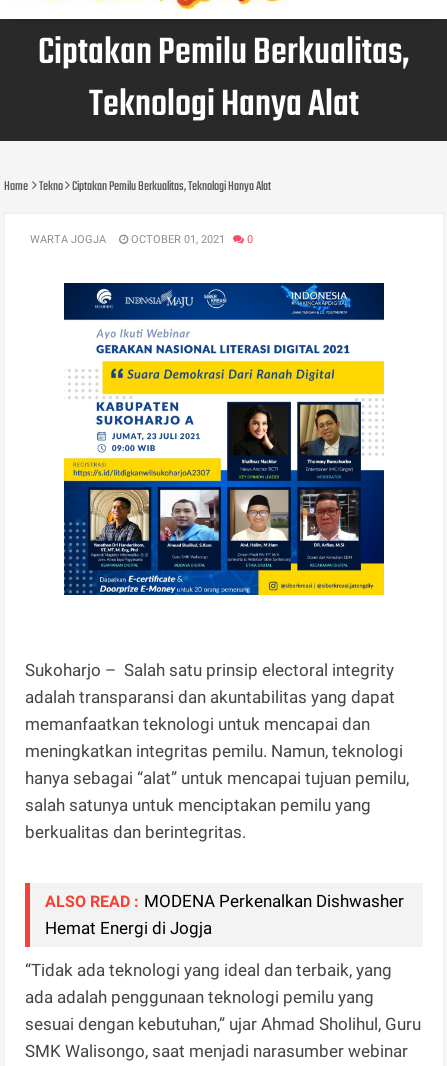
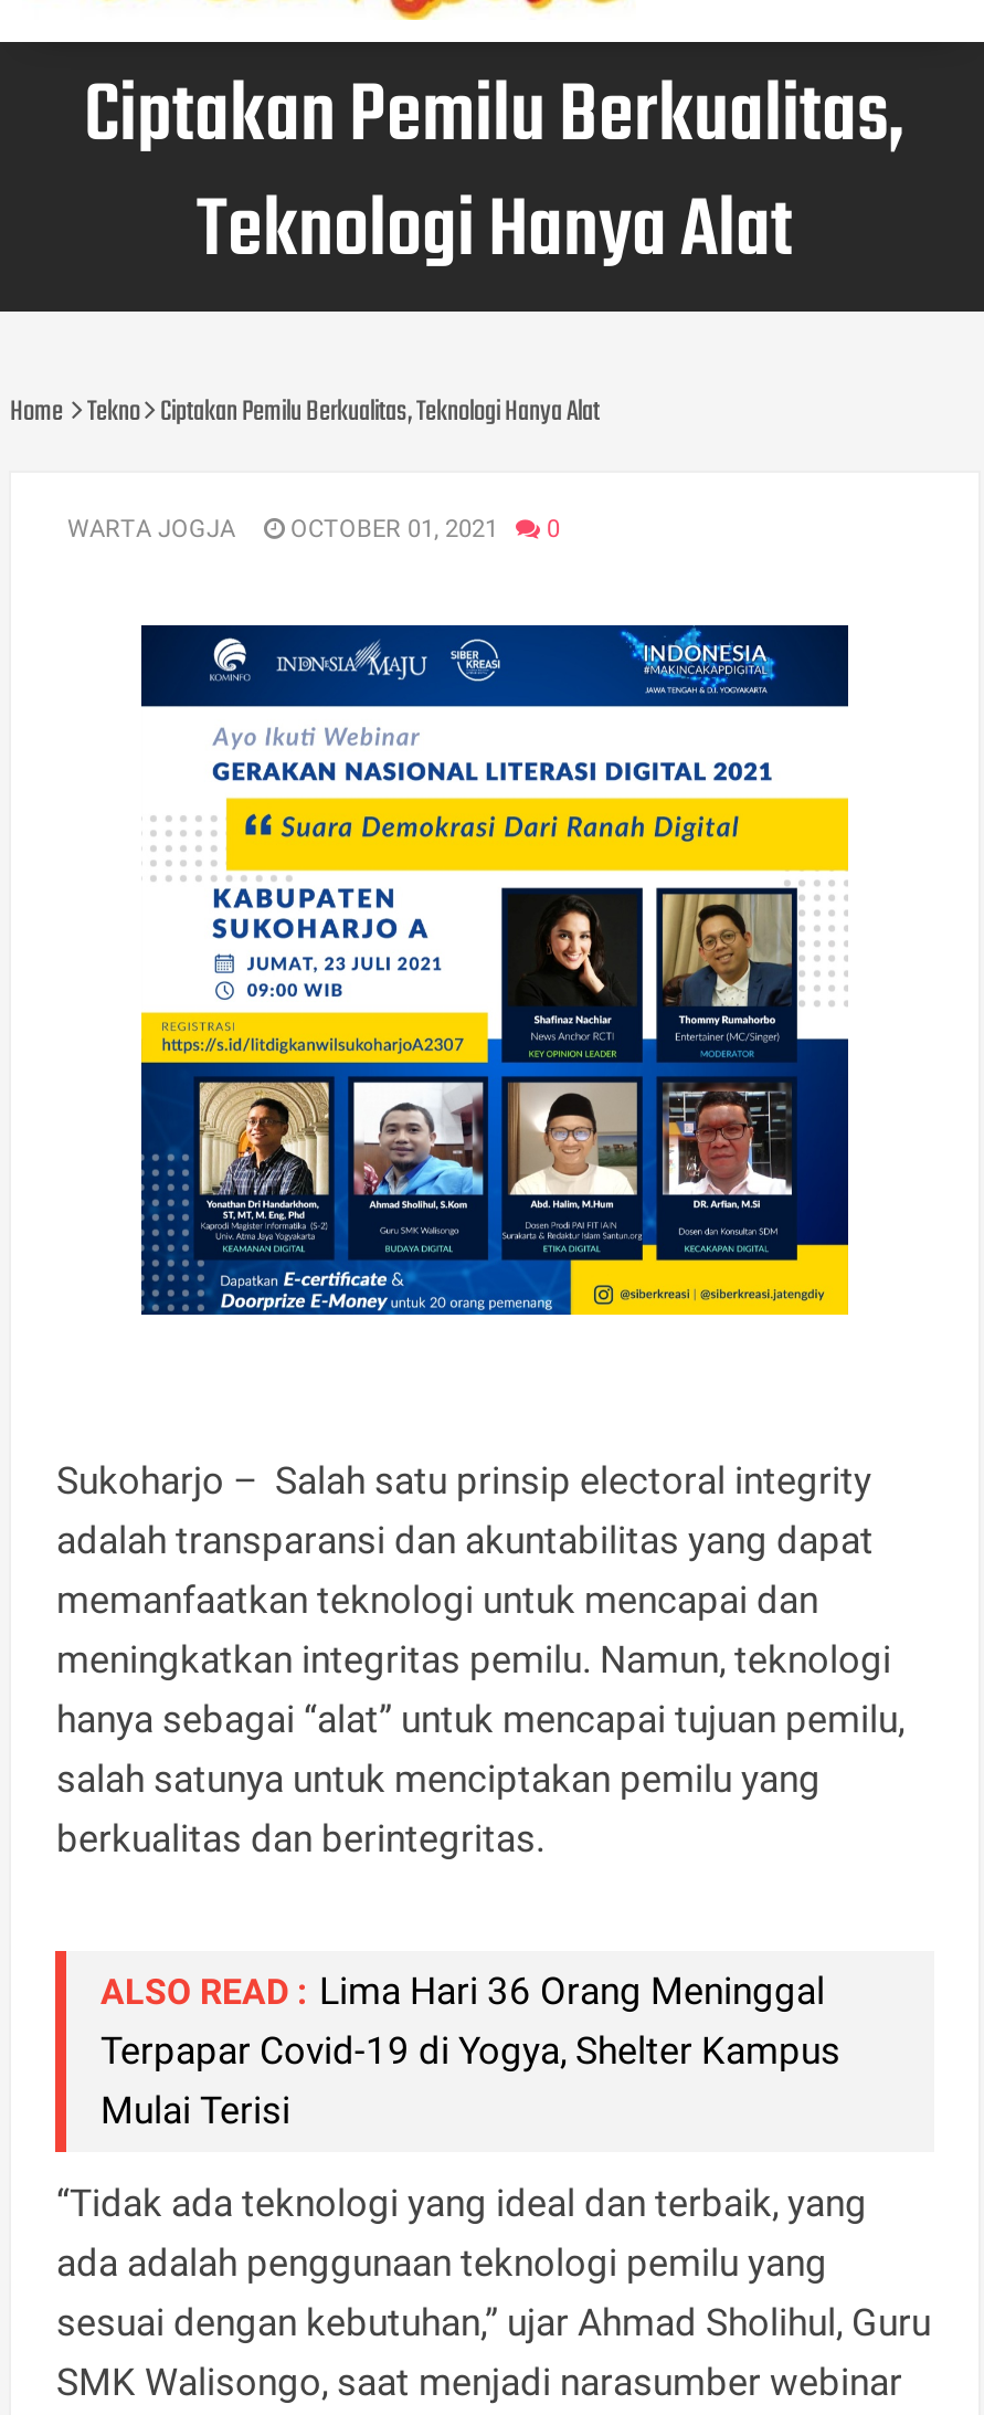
[45,891,404,938] ALSO READ : MODENA Perkenalkan Dishwasher | Hemat Energi di Jogja -> [100,1968,840,2132] ALSO READ : Lima Hari 36 Orang Meninggal | Terpapar Covid-19 di Yogya, Shelter Kampus | Mulai Terisi

